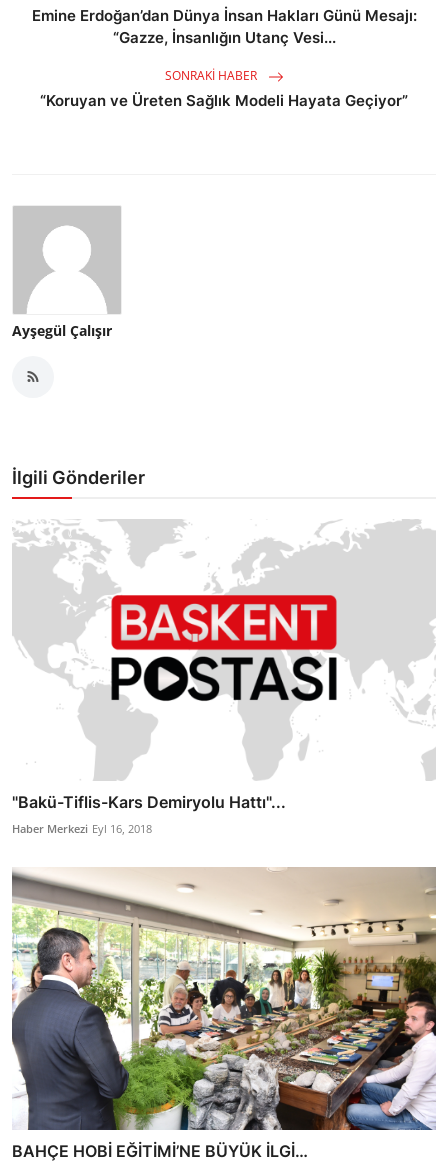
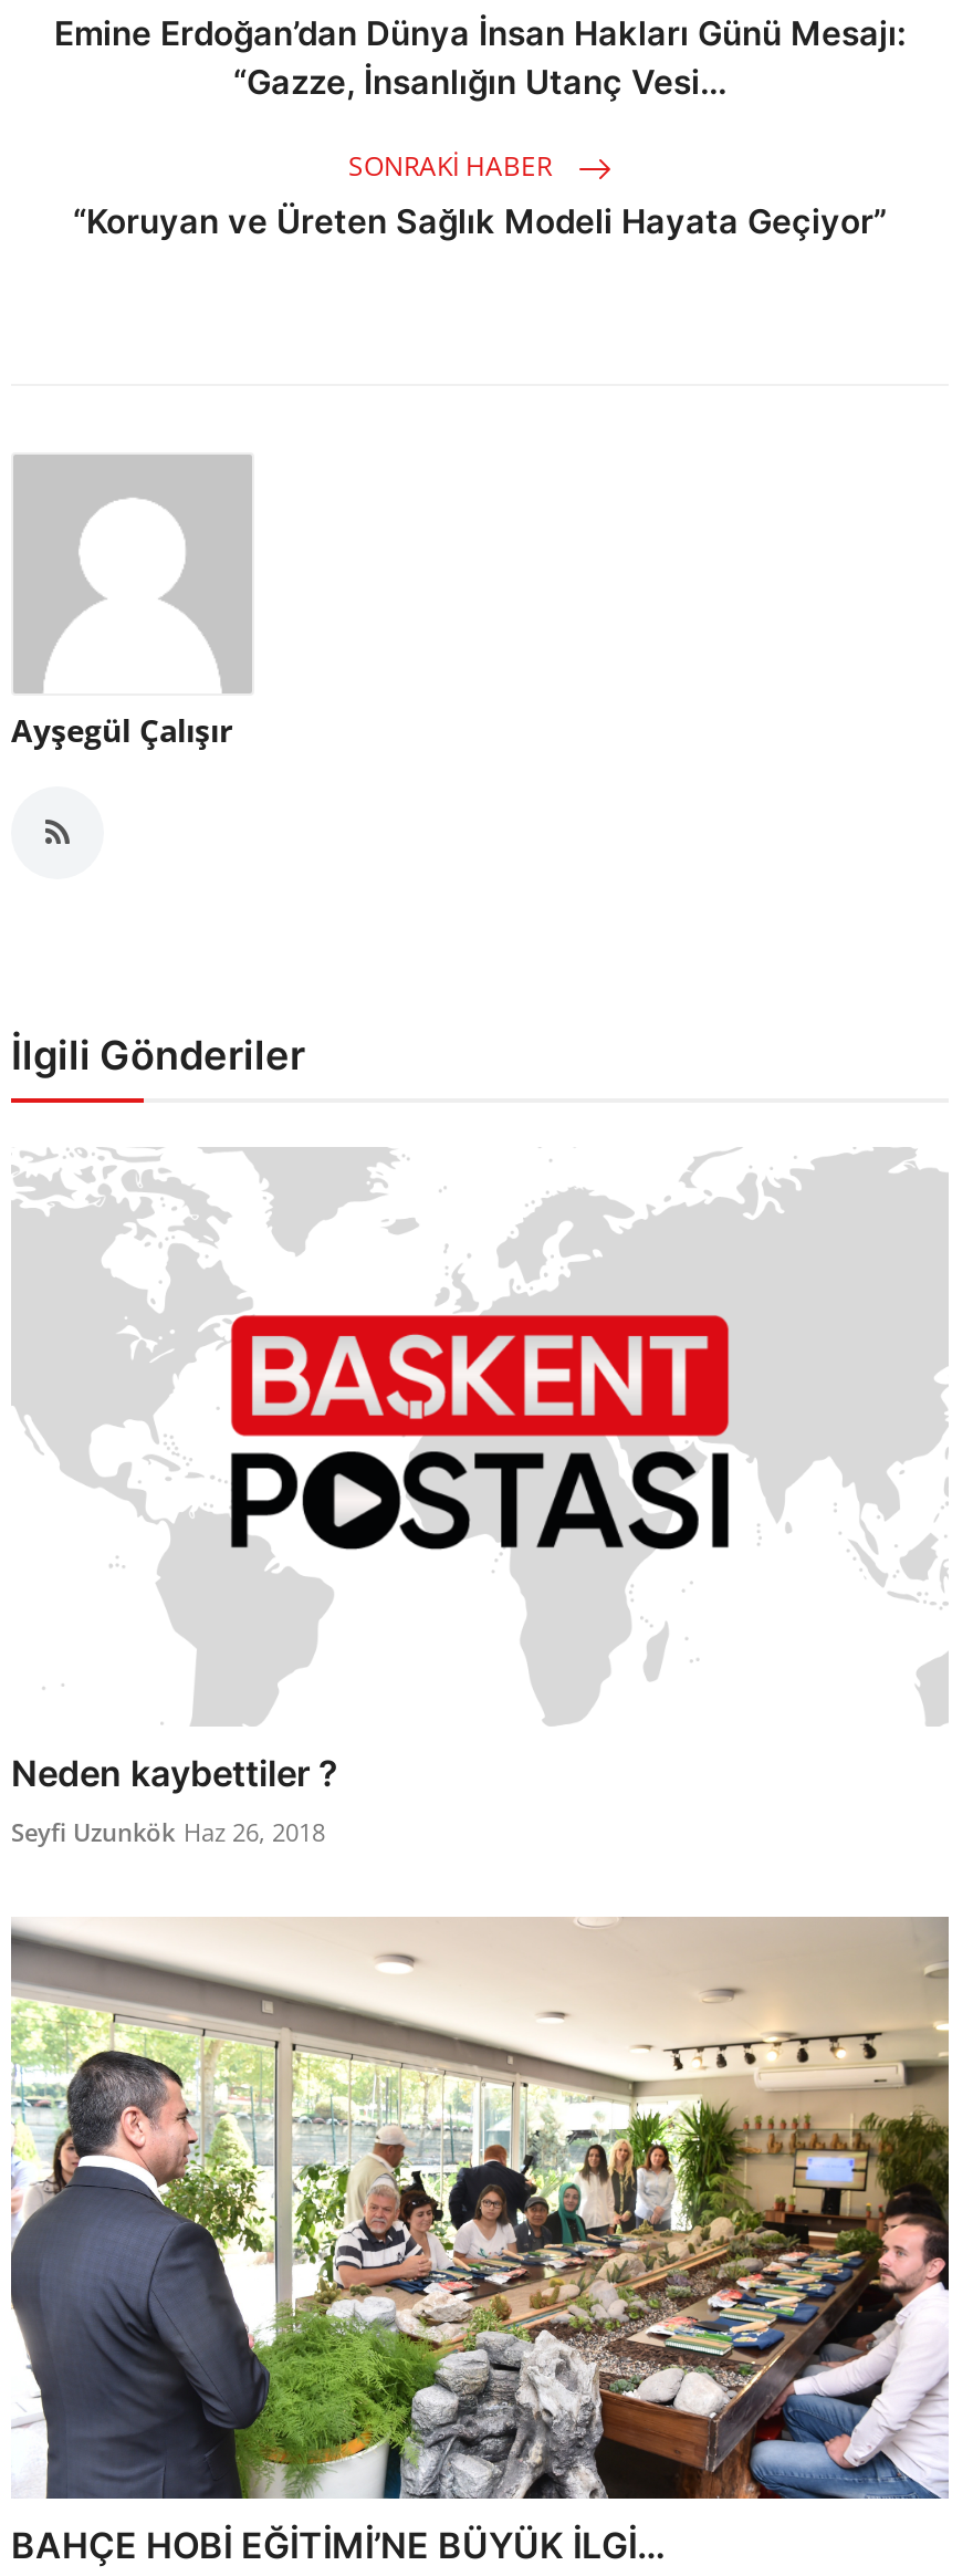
[12,792,286,836] "Bakü-Tiflis-Kars Demiryolu Hattı"... | Haber Merkezi Eyl 16, 2018 -> [11,1751,338,1848] Neden kaybettiler ? | Seyfi Uzunkök Haz 26, 2018

